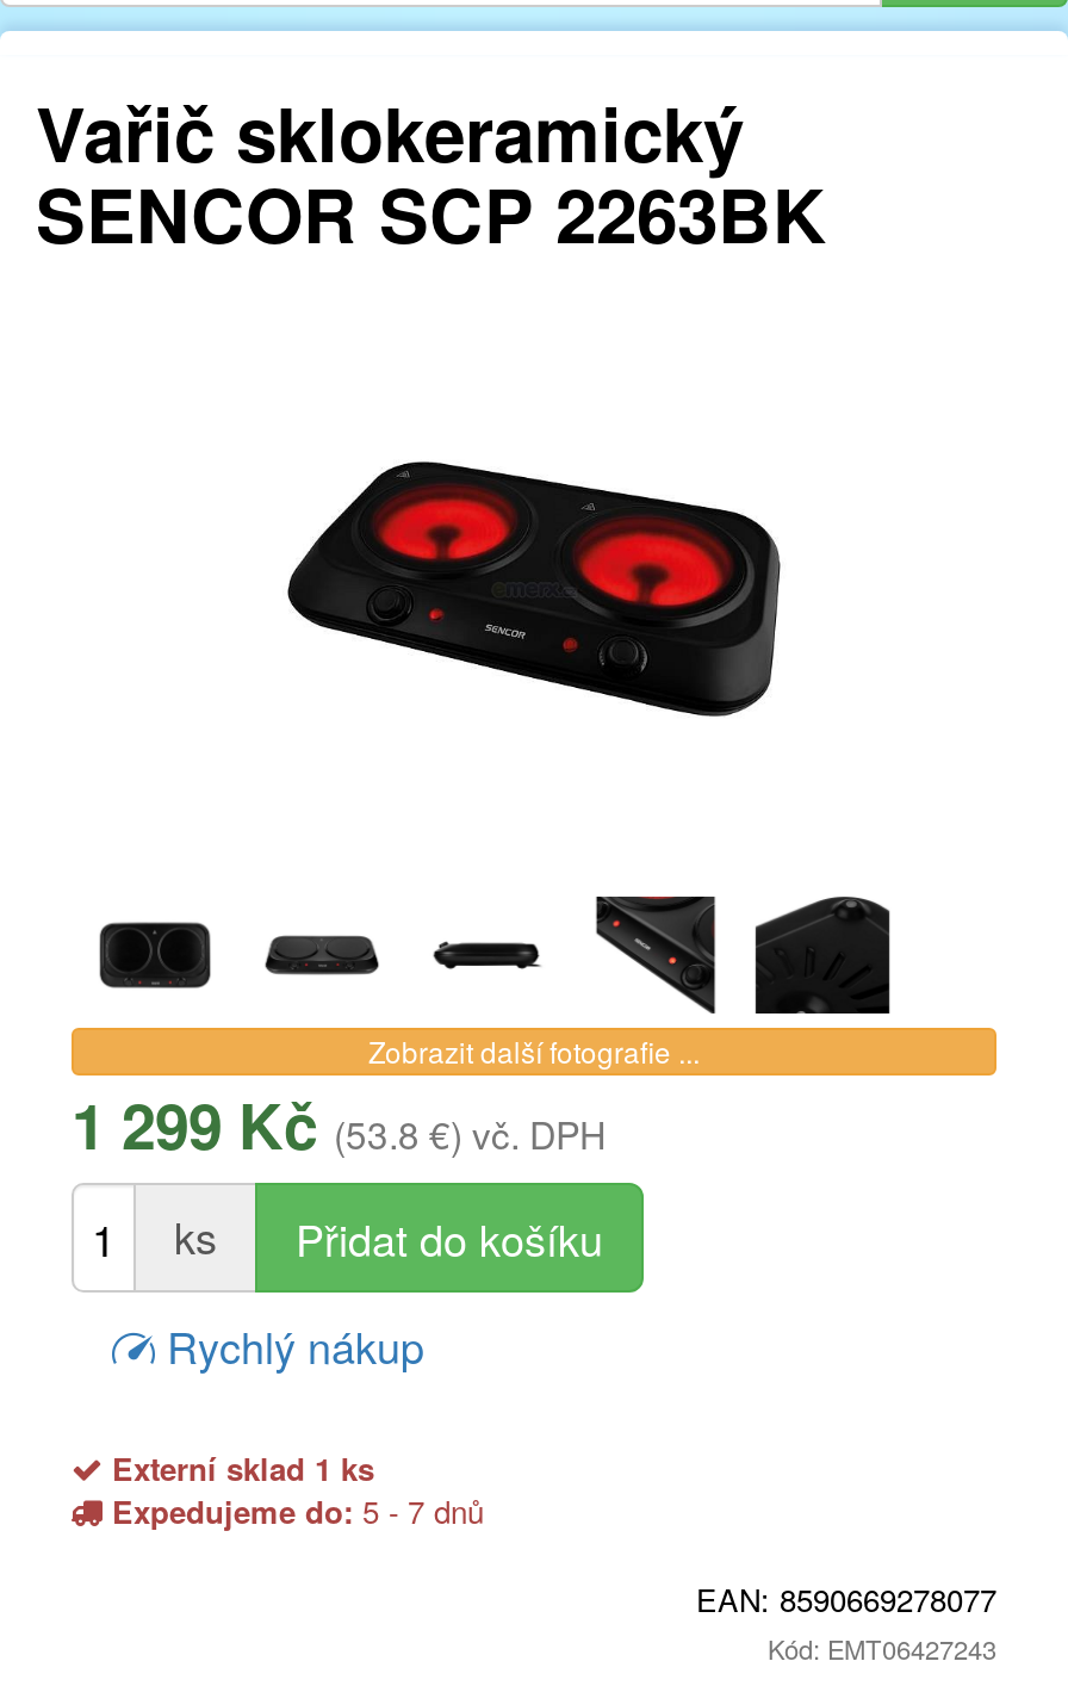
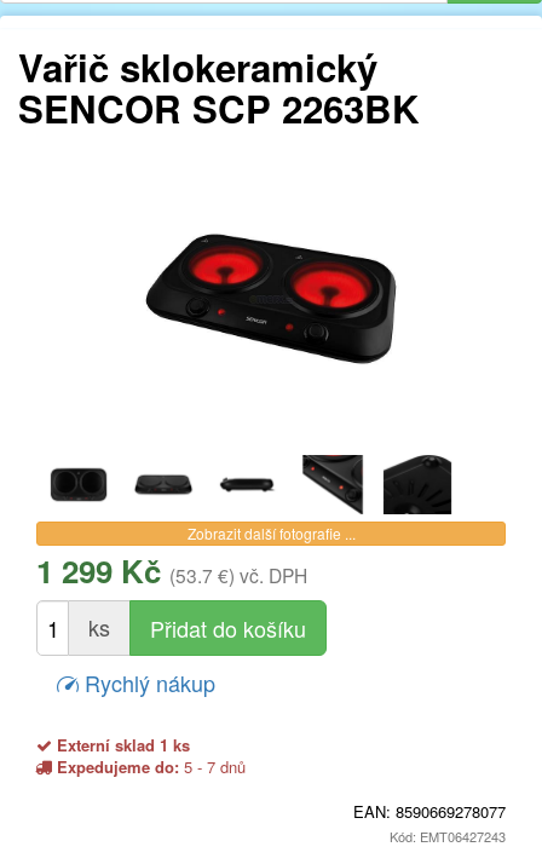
[72,1080,606,1168] 1 299 Kč (53.8 €)vč. DPH -> [36,548,307,593] 1 299 Kč (53.7 €)vč. DPH

